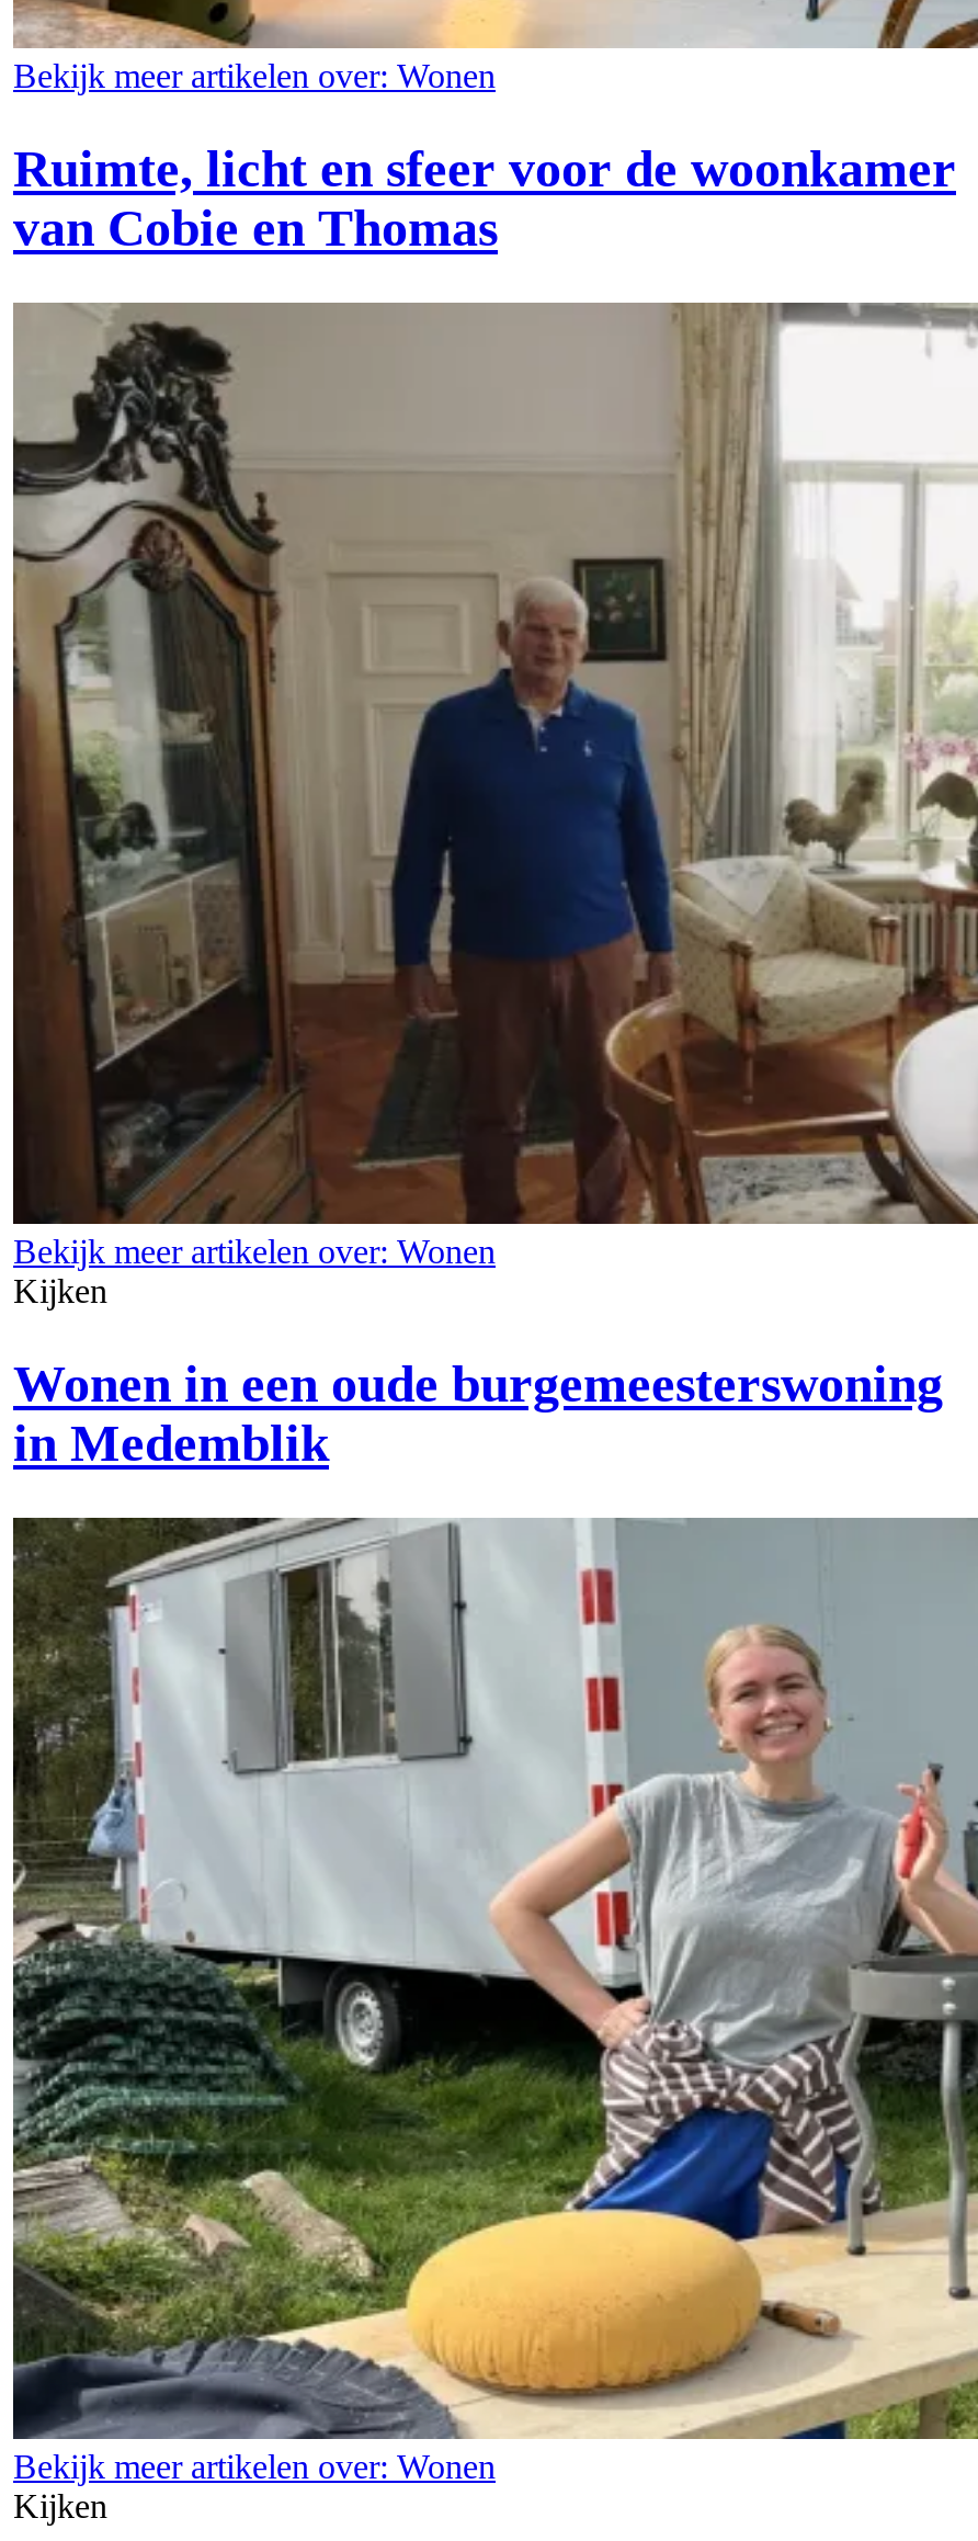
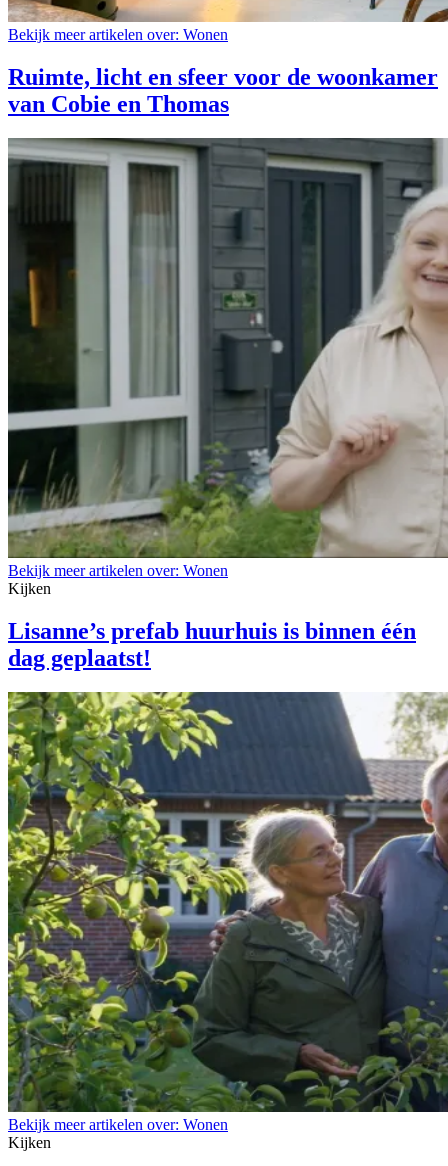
[11,300,971,1224] [image] -> [7,137,445,558] [image]
[13,1355,943,1472] Wonen in een oude burgemeesterswoning | in Medemblik -> [8,618,416,671] Lisanne’s prefab huurhuis is binnen één | dag geplaatst!
[11,1516,971,2441] [image] -> [7,691,445,1113] [image]

